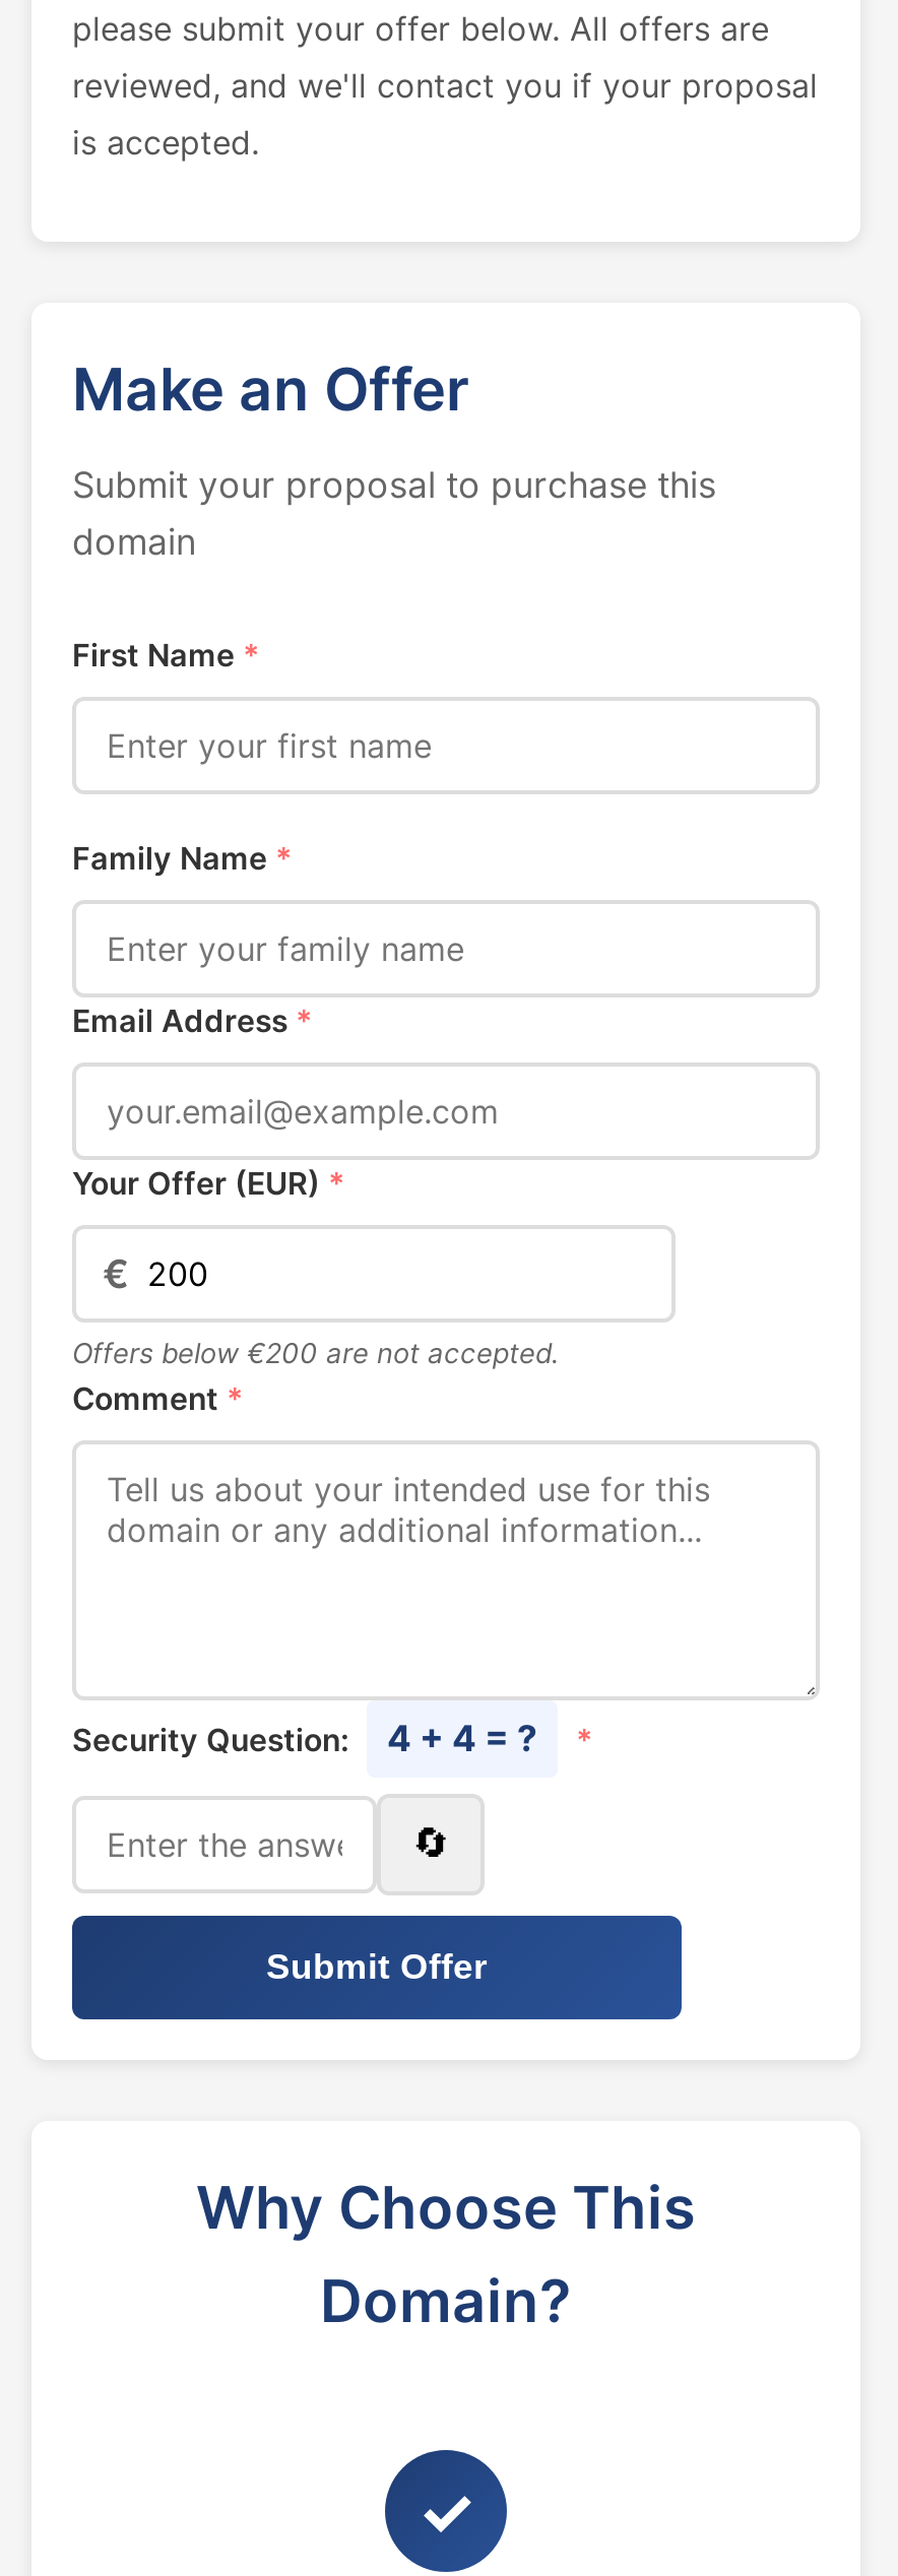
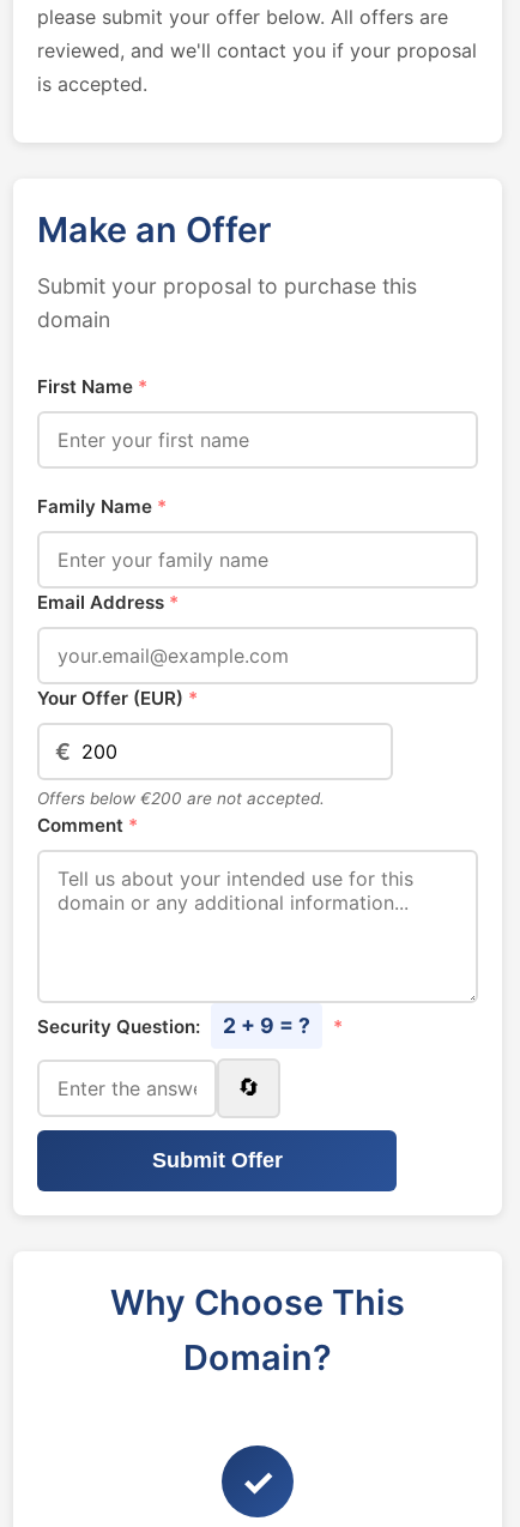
[387,1717,537,1759] 4 + 4 = ? -> [223,1013,310,1038] 2 + 9 = ?

